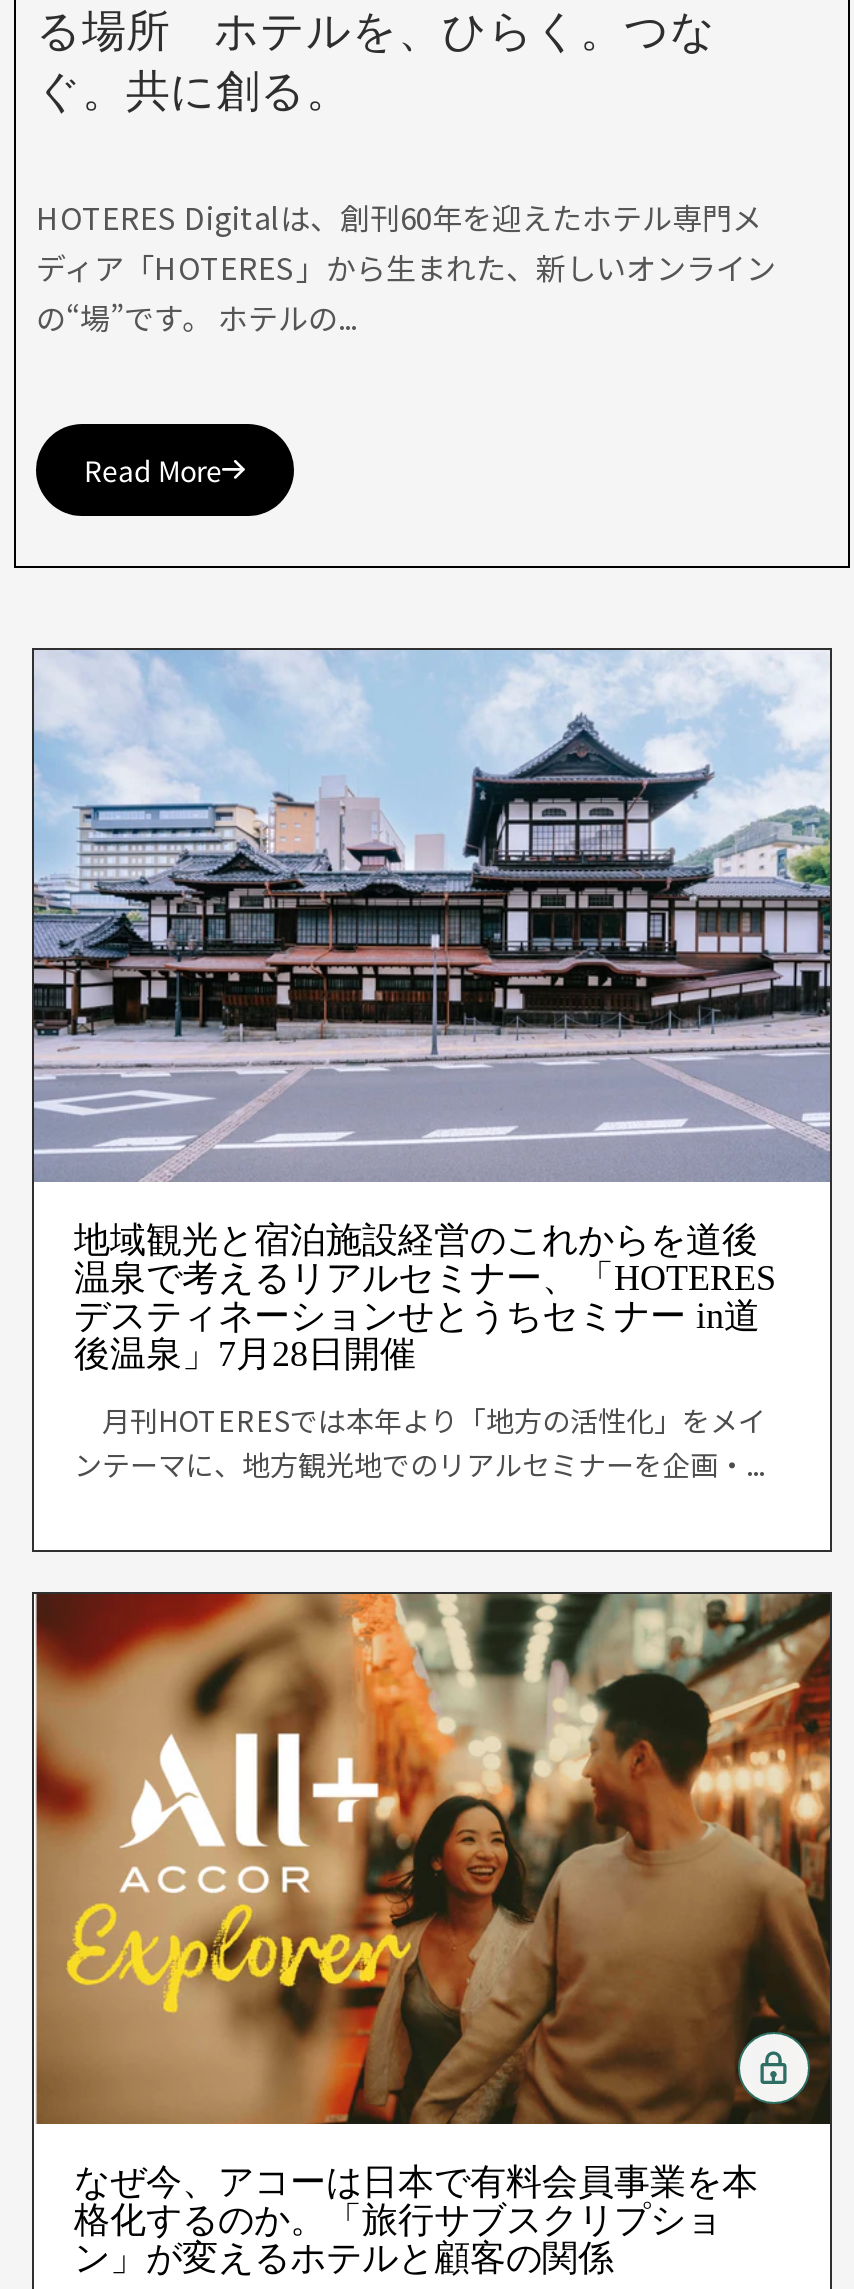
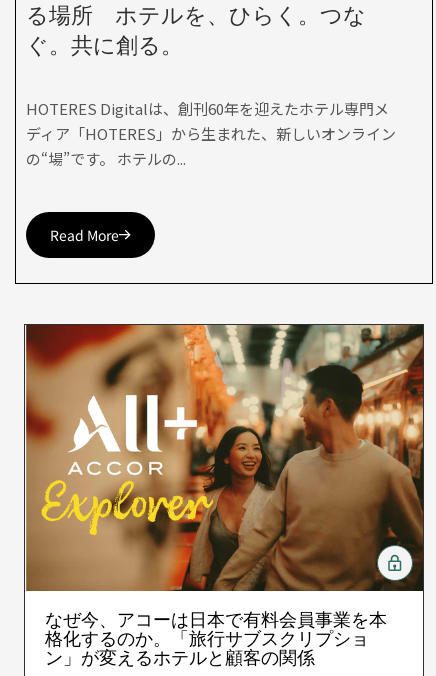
[32,648,832,1483] [image] | 地域観光と宿泊施設経営のこれからを道後 | 温泉で考えるリアルセミナー、「HOTERES | デスティネーションせとうちセミナー in道 | 後温泉」7月28日開催 | 月刊HOTERESでは本年より「地方の活性化」をメイ | ンテーマに、地方観光地でのリアルセミナーを企画・... -> none

